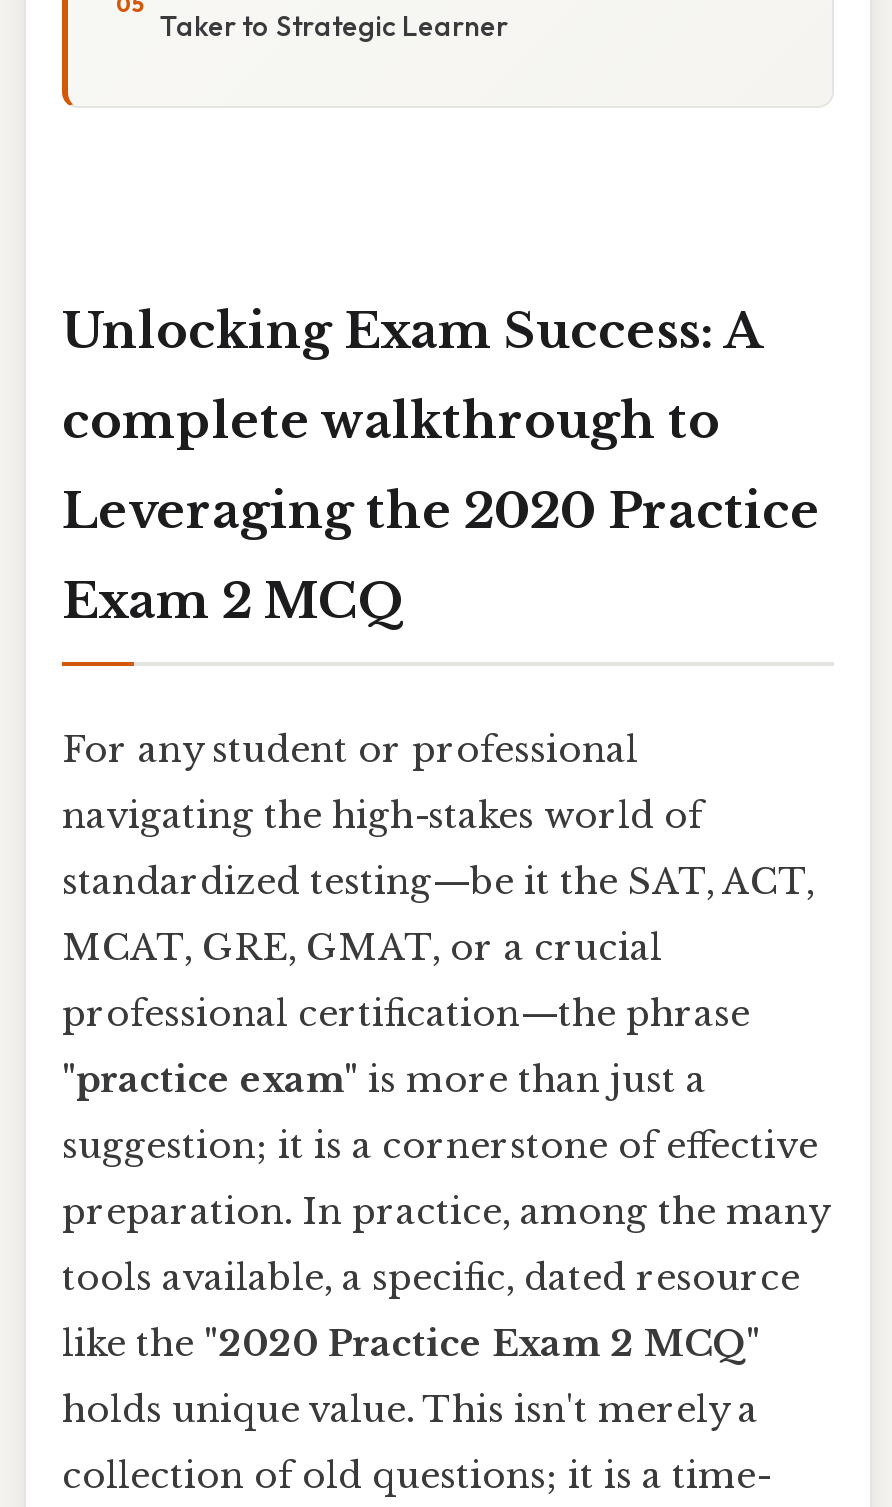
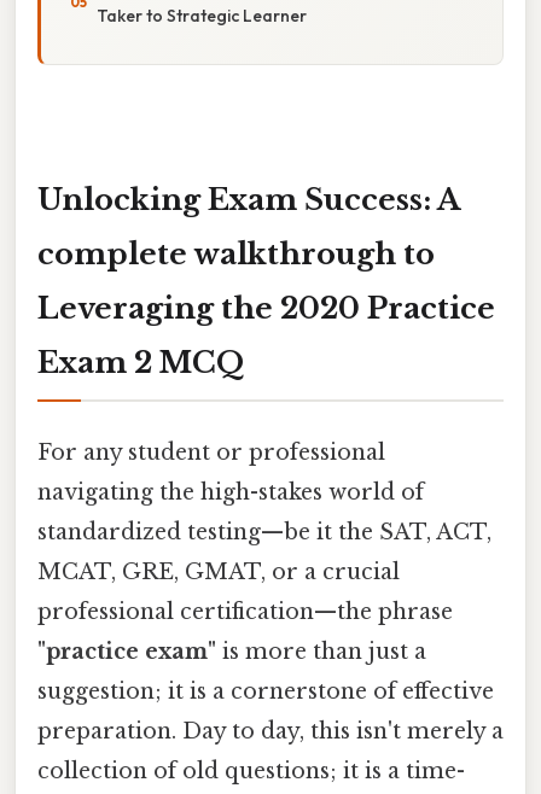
[62,1190,828,1432] preparation. In practice, among the many | tools available, a specific, dated resource | like the "2020 Practice Exam 2 MCQ" | holds unique value. This isn't merely a -> [37,718,504,744] preparation. Day to day, this isn't merely a

